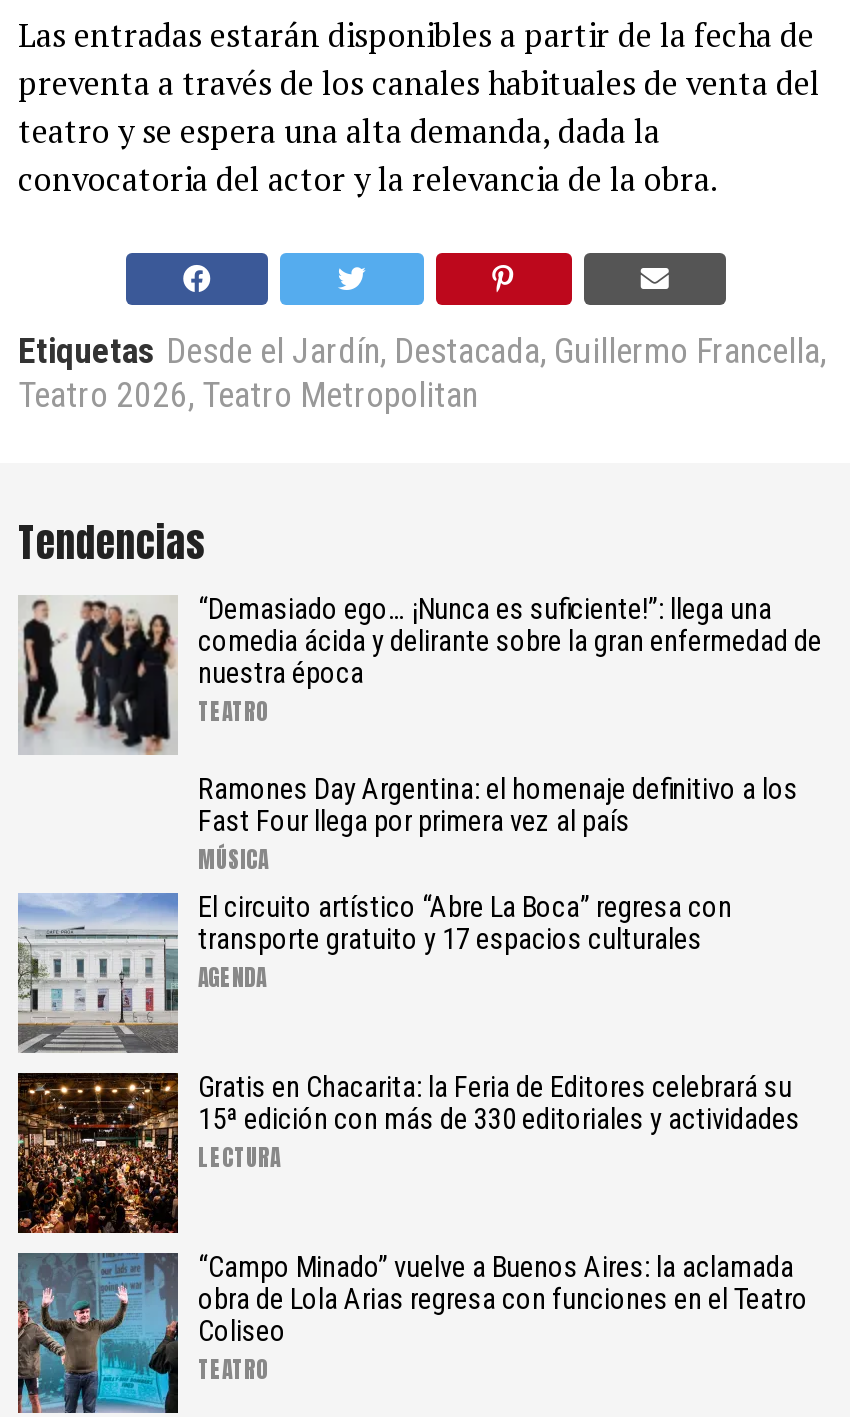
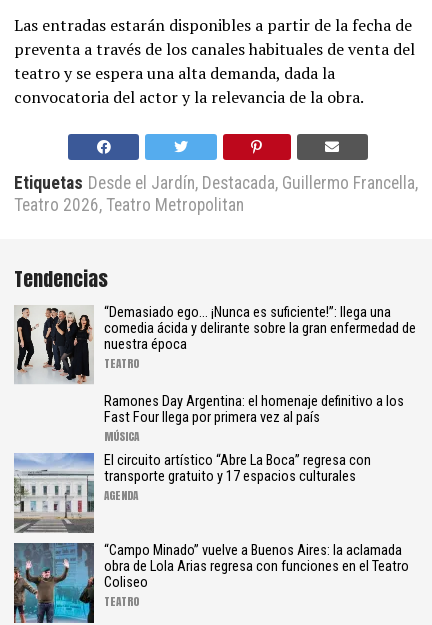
[16,1070,800,1235] [image] | Gratis en Chacarita: la Feria de Editores celebrará su | 15ª edición con más de 330 editoriales y actividades | LECTURA -> none

